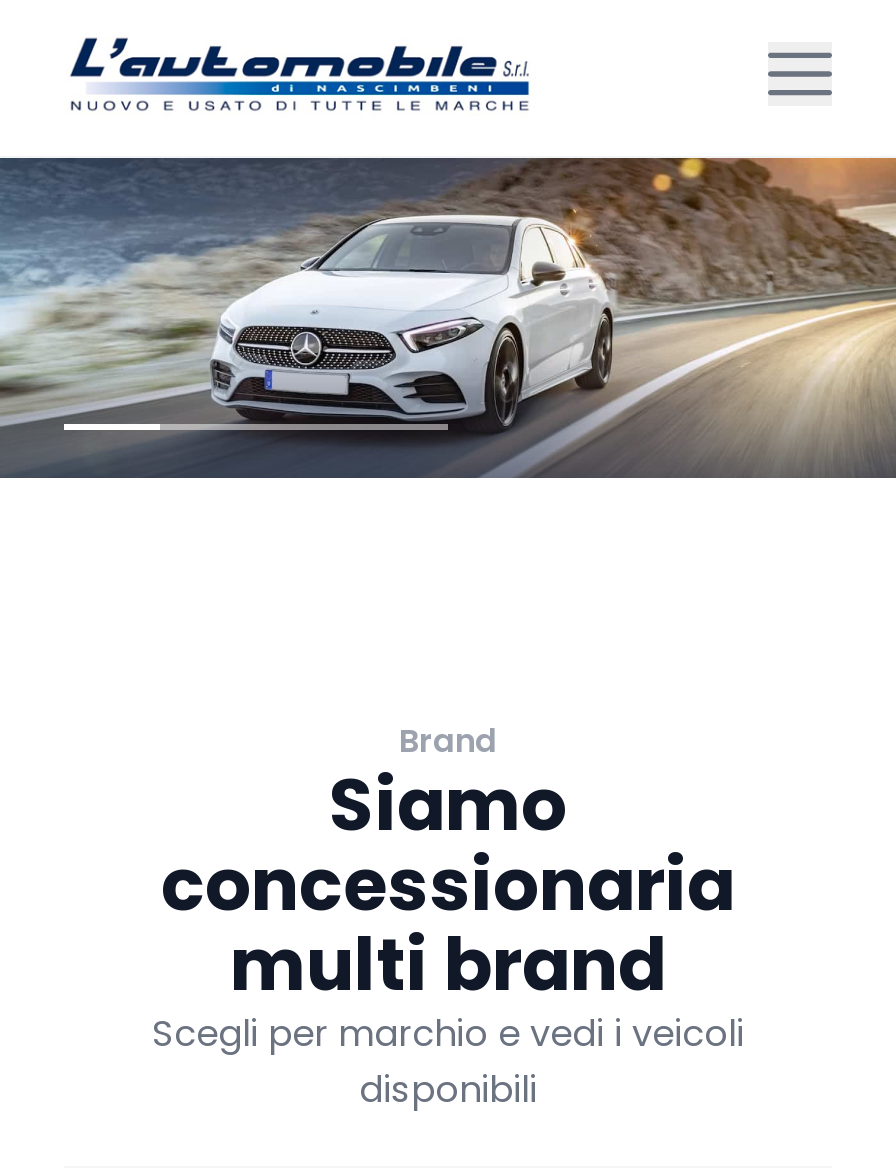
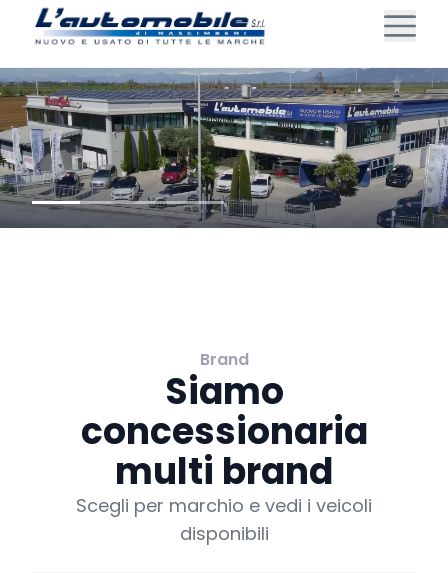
[6,156,890,478] [image] -> [3,67,445,227] [image]

